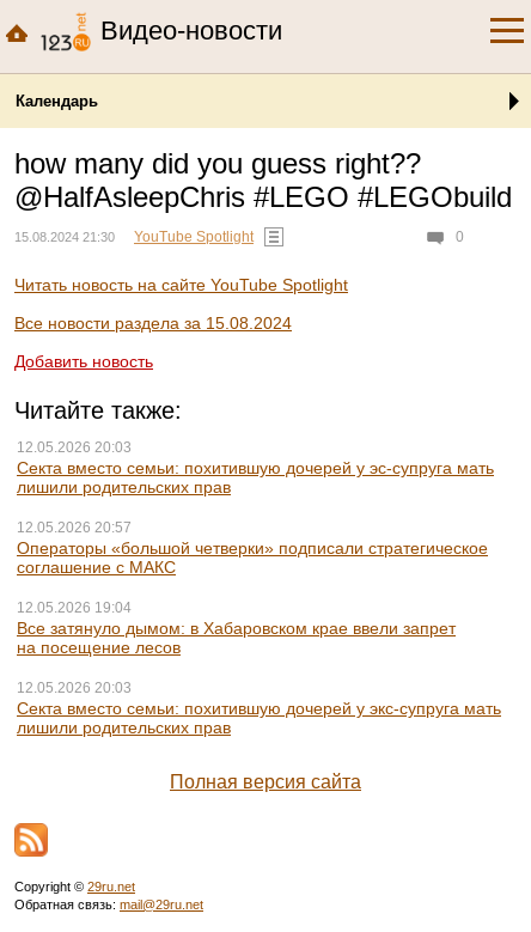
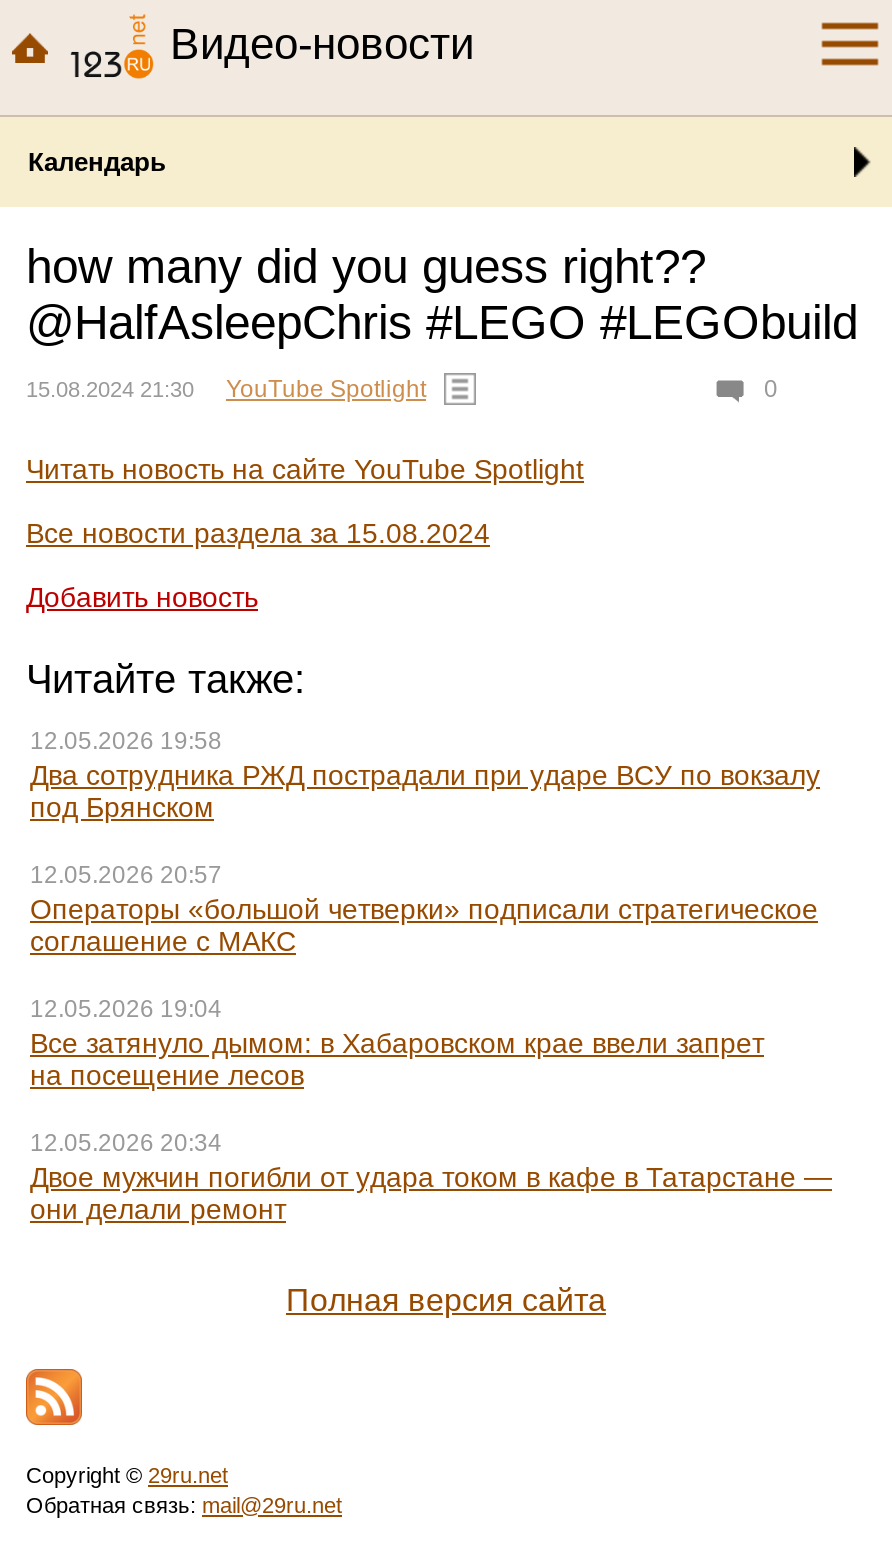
[17,439,494,496] 12.05.2026 20:03 | Секта вместо семьи: похитившую дочерей у эс-супруга мать | лишили родительских прав -> [30,727,820,823] 12.05.2026 19:58 | Два сотрудника РЖД пострадали при ударе ВСУ по вокзалу | под Брянском
[17,679,501,737] 12.05.2026 20:03 | Секта вместо семьи: похитившую дочерей у экс-супруга мать | лишили родительских прав -> [30,1129,832,1225] 12.05.2026 20:34 | Двое мужчин погибли от удара током в кафе в Татарстане — | они делали ремонт

